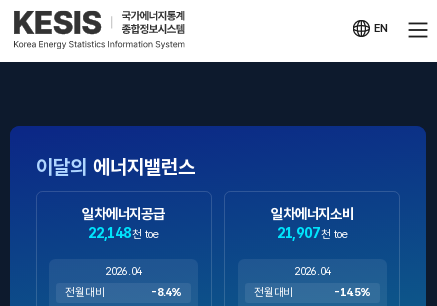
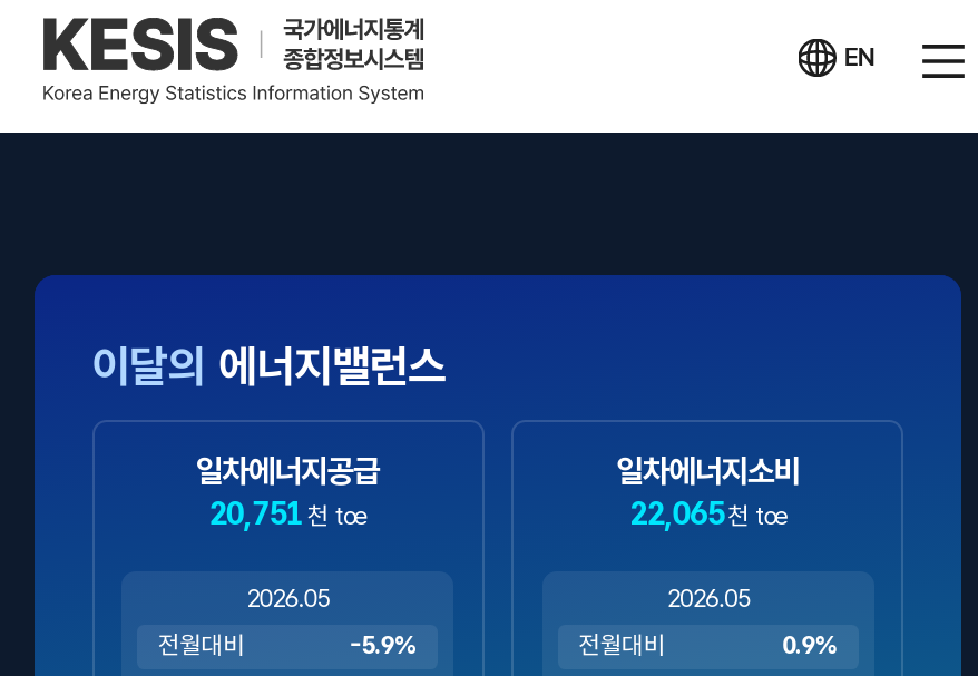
[88,224,159,241] 22,148 천 toe -> [209,493,366,531] 20,751 천 toe
[277,224,348,241] 21,907 천 toe -> [629,493,787,531] 22,065 천 toe
[105,264,142,278] 2026.04 -> [246,583,329,615] 2026.05
[294,264,331,278] 2026.04 -> [667,583,750,615] 2026.05
[151,285,182,299] -8.4% -> [349,630,417,661] -5.9%
[334,285,371,299] -14.5% -> [782,630,838,661] 0.9%

